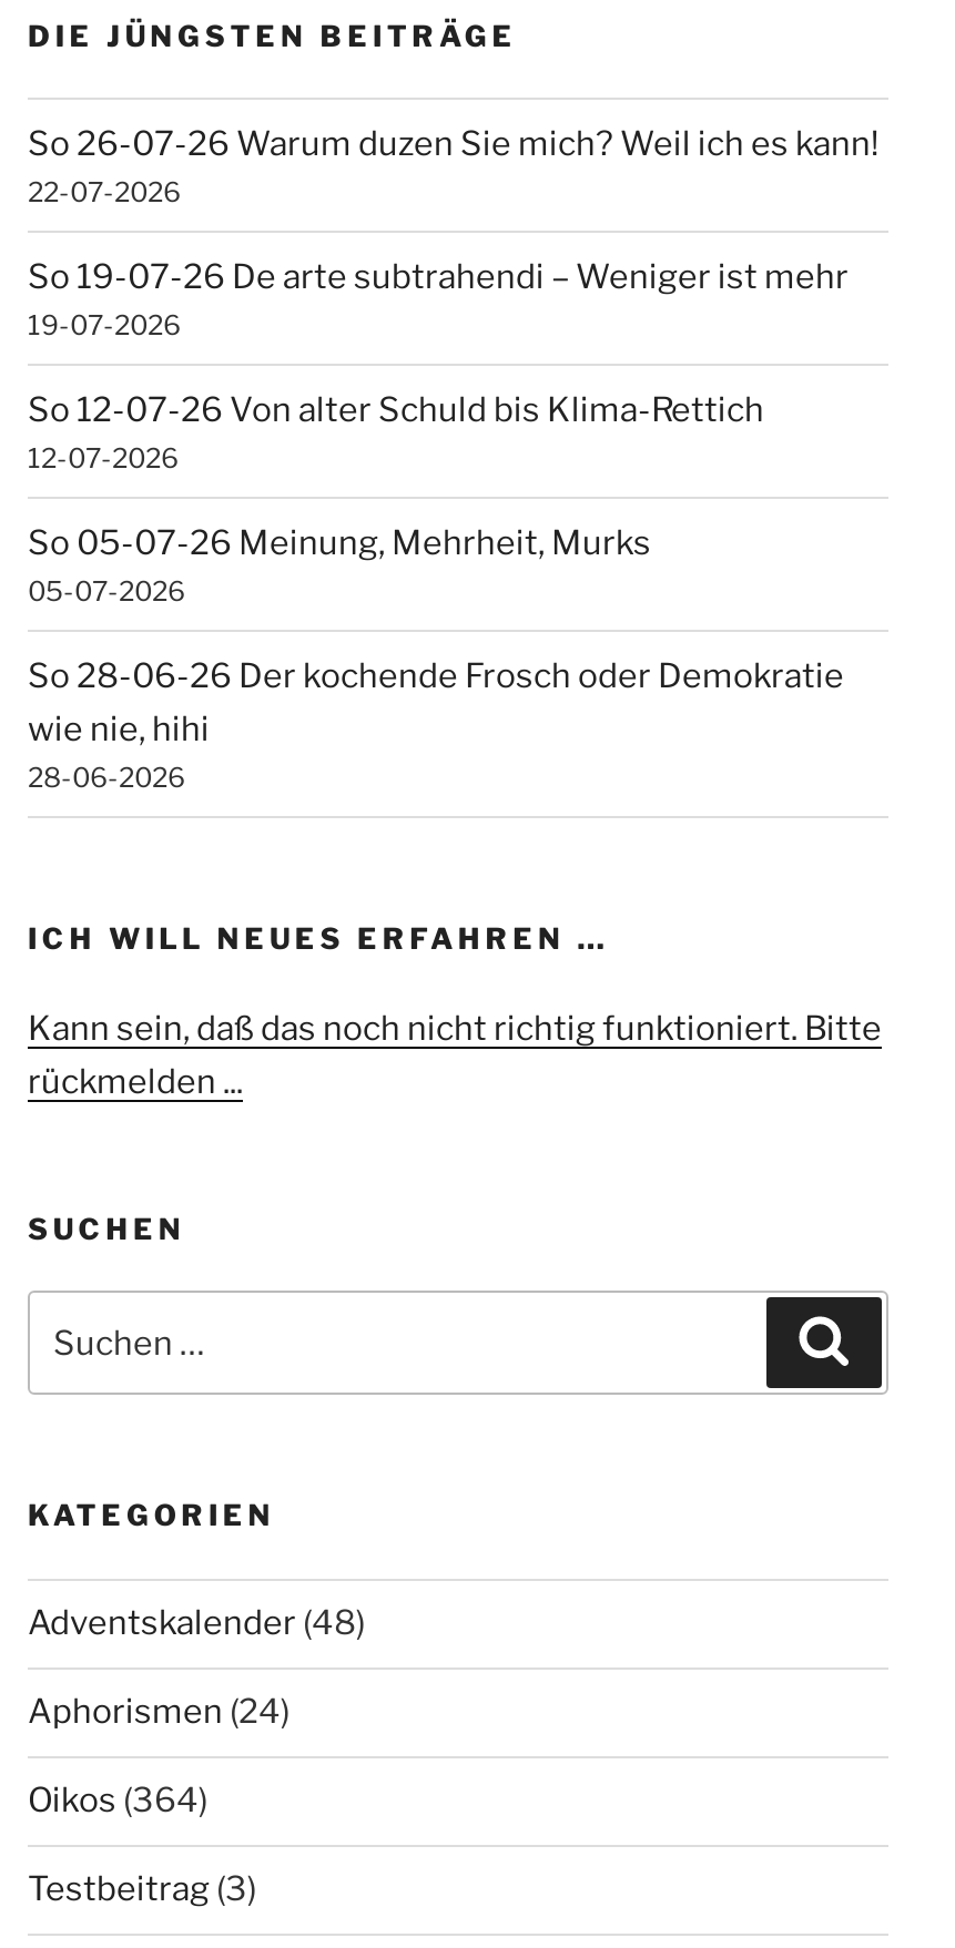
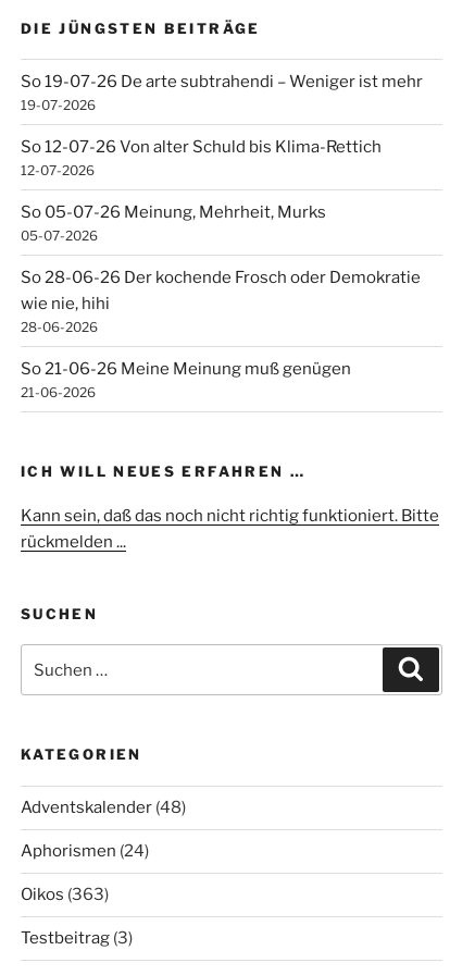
[28,124,880,208] So 26-07-26 Warum duzen Sie mich? Weil ich es kann! | 22-07-2026 -> none
moved [28,257,849,793] -> [21,72,423,335]: So 19-07-26 De arte subtrahendi – Weniger ist mehr | 19-07-2026 | So 12-07-26 Von alter Schuld bis Klima-Rettich | ... | wie nie, hihi | 28-06-2026
none -> [21,359,351,400] So 21-06-26 Meine Meinung muß genügen | 21-06-2026
[28,1781,207,1821] Oikos (364) -> [21,885,109,904] Oikos (363)

